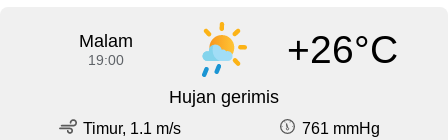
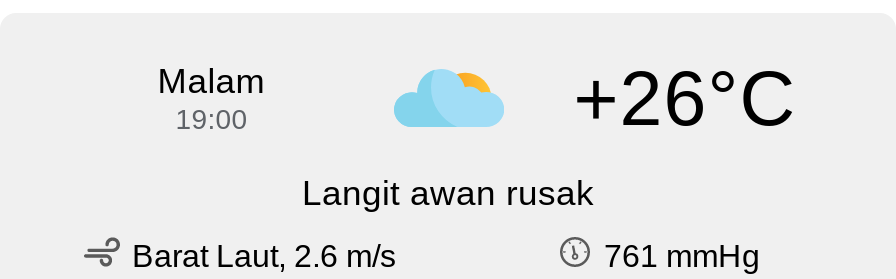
[169,21,279,107] [image] | Hujan gerimis -> [302,43,594,214] [image] | Langit awan rusak
[83,120,181,137] Timur, 1.1 m/s -> [132,240,396,274] Barat Laut, 2.6 m/s

